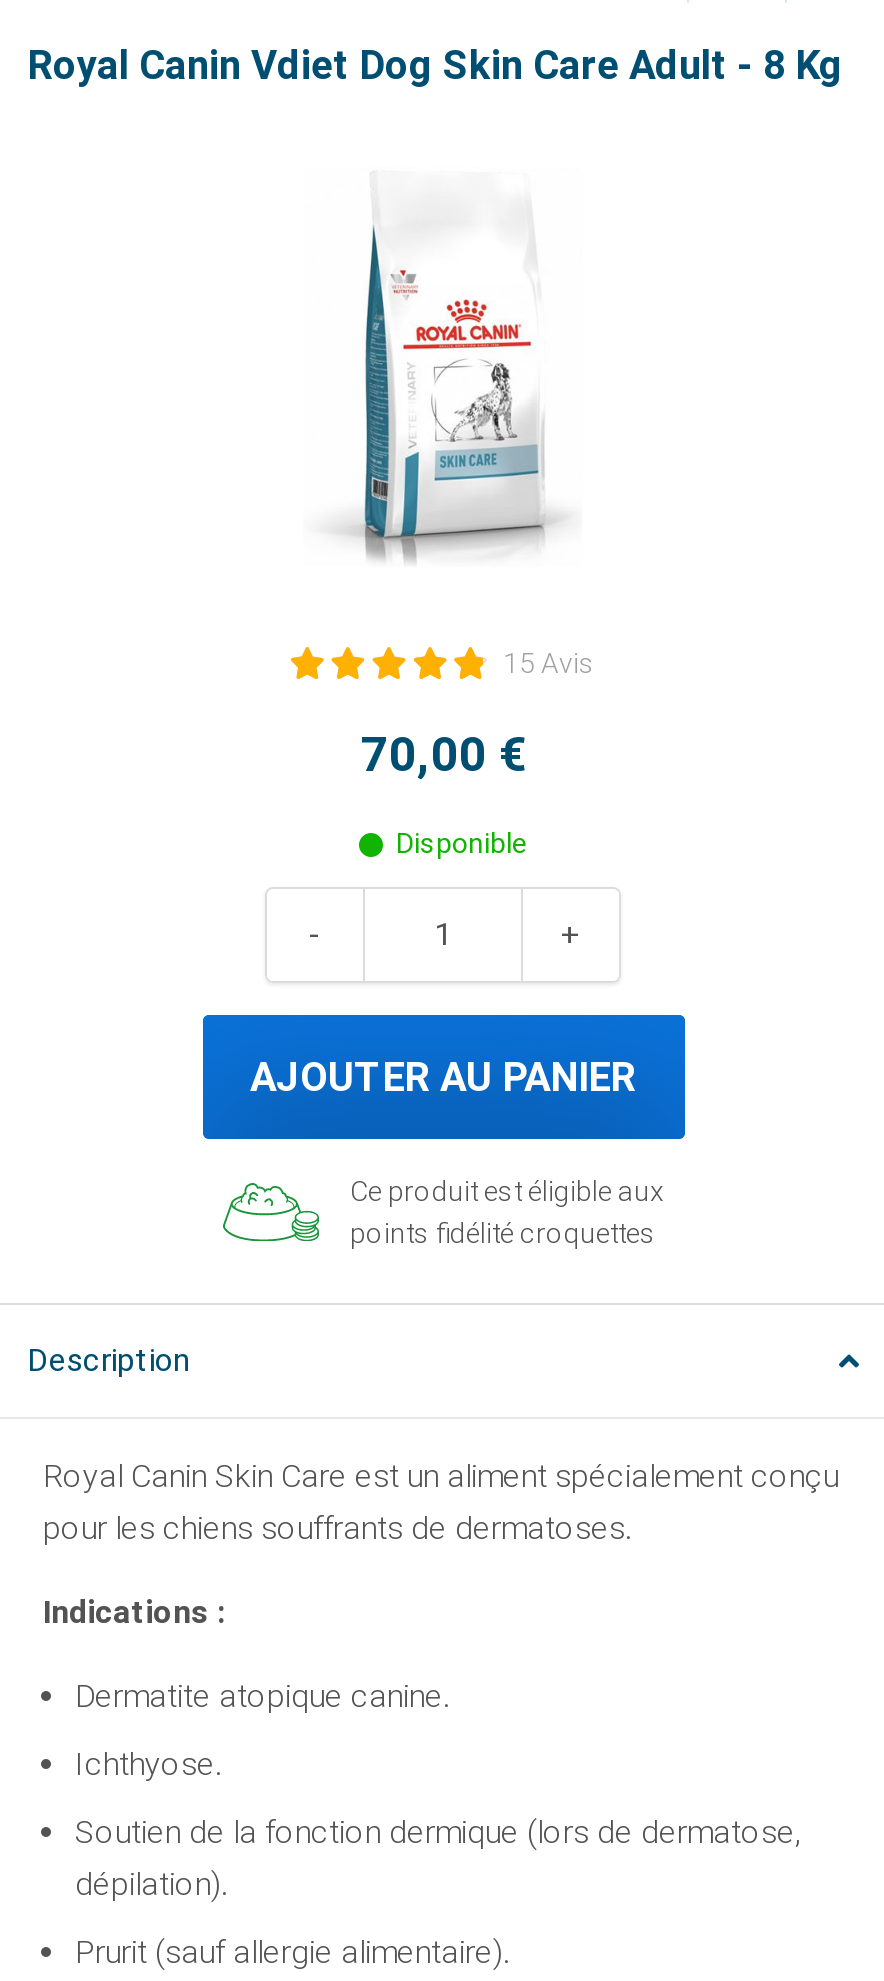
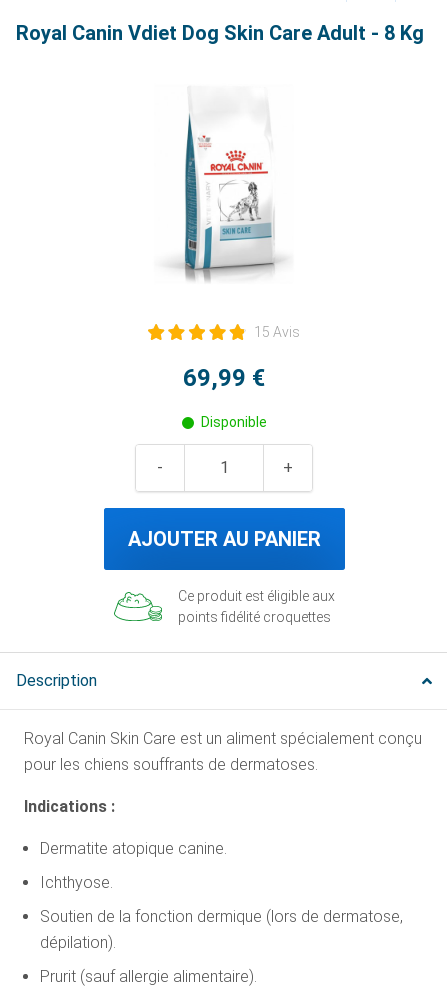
[361,727,525,783] 70,00 € -> [183,364,265,392] 69,99 €

